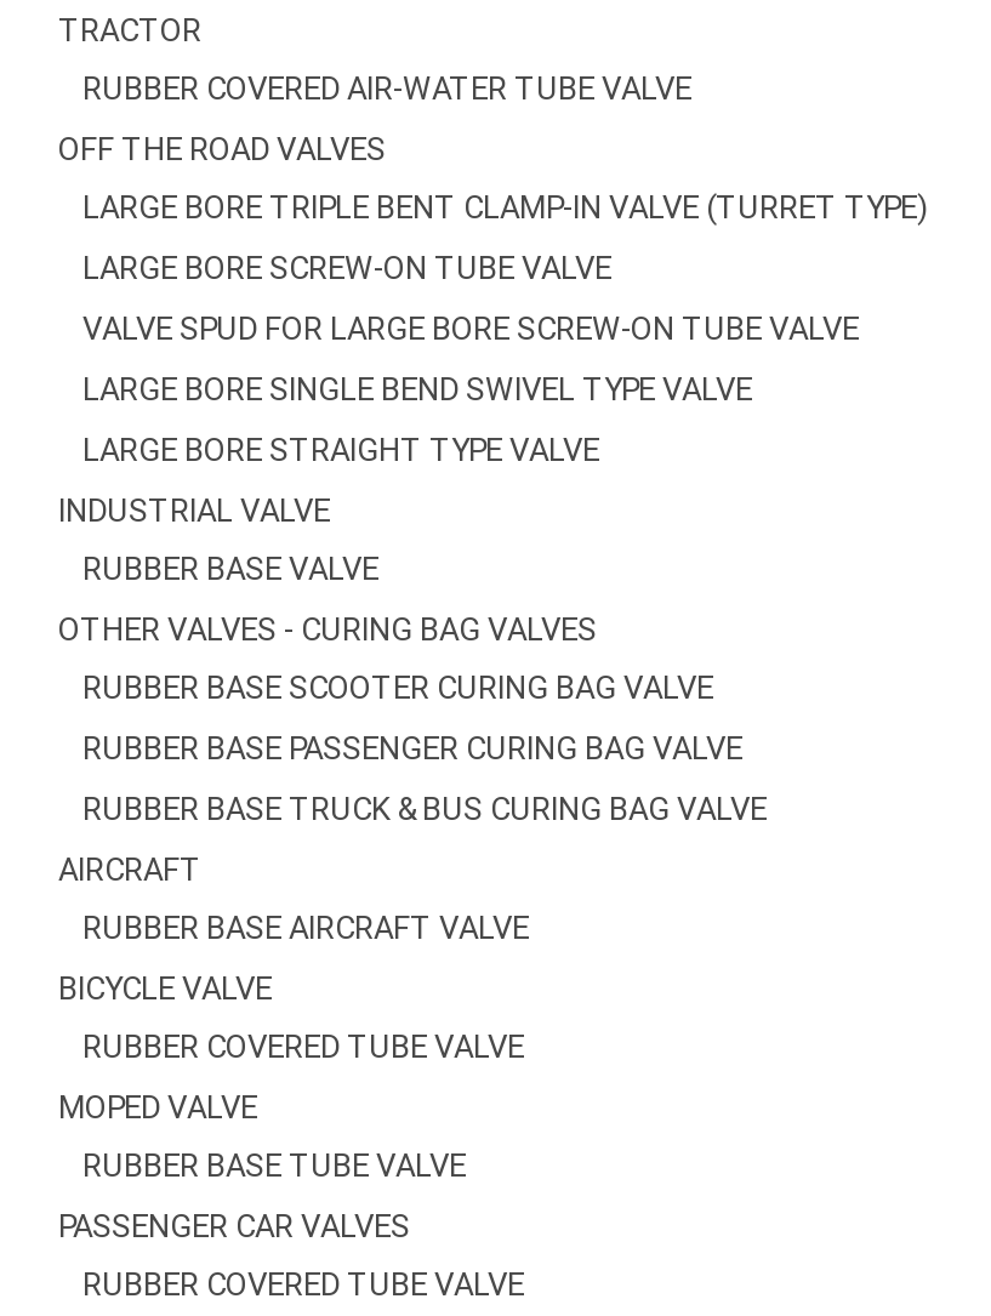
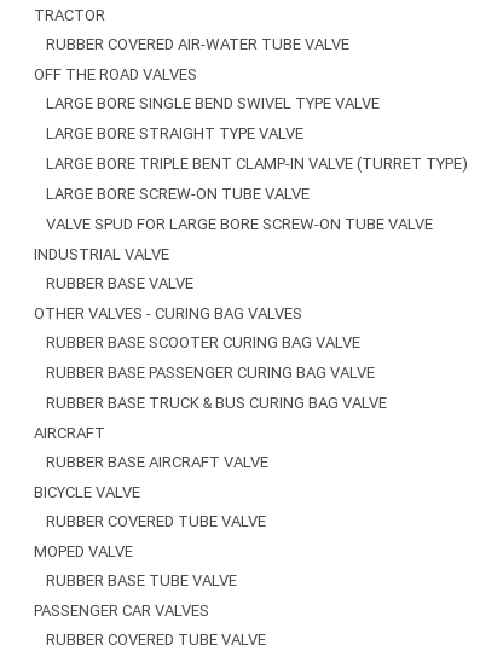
moved [82,187,929,349] -> [46,153,468,234]: LARGE BORE TRIPLE BENT CLAMP-IN VALVE (TURRET TYPE) | LARGE BORE SCREW-ON TUBE VALVE | VALVE SPUD FOR LARGE BORE SCREW-ON TUBE VALVE
moved [82,369,752,471] -> [46,93,380,144]: LARGE BORE SINGLE BEND SWIVEL TYPE VALVE | LARGE BORE STRAIGHT TYPE VALVE

